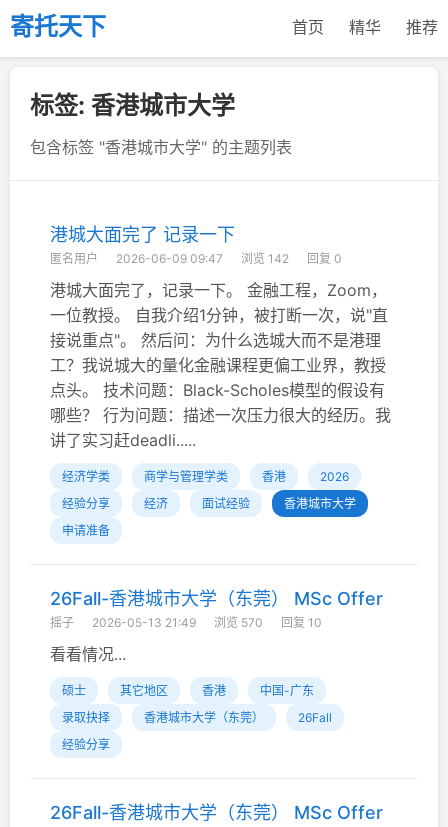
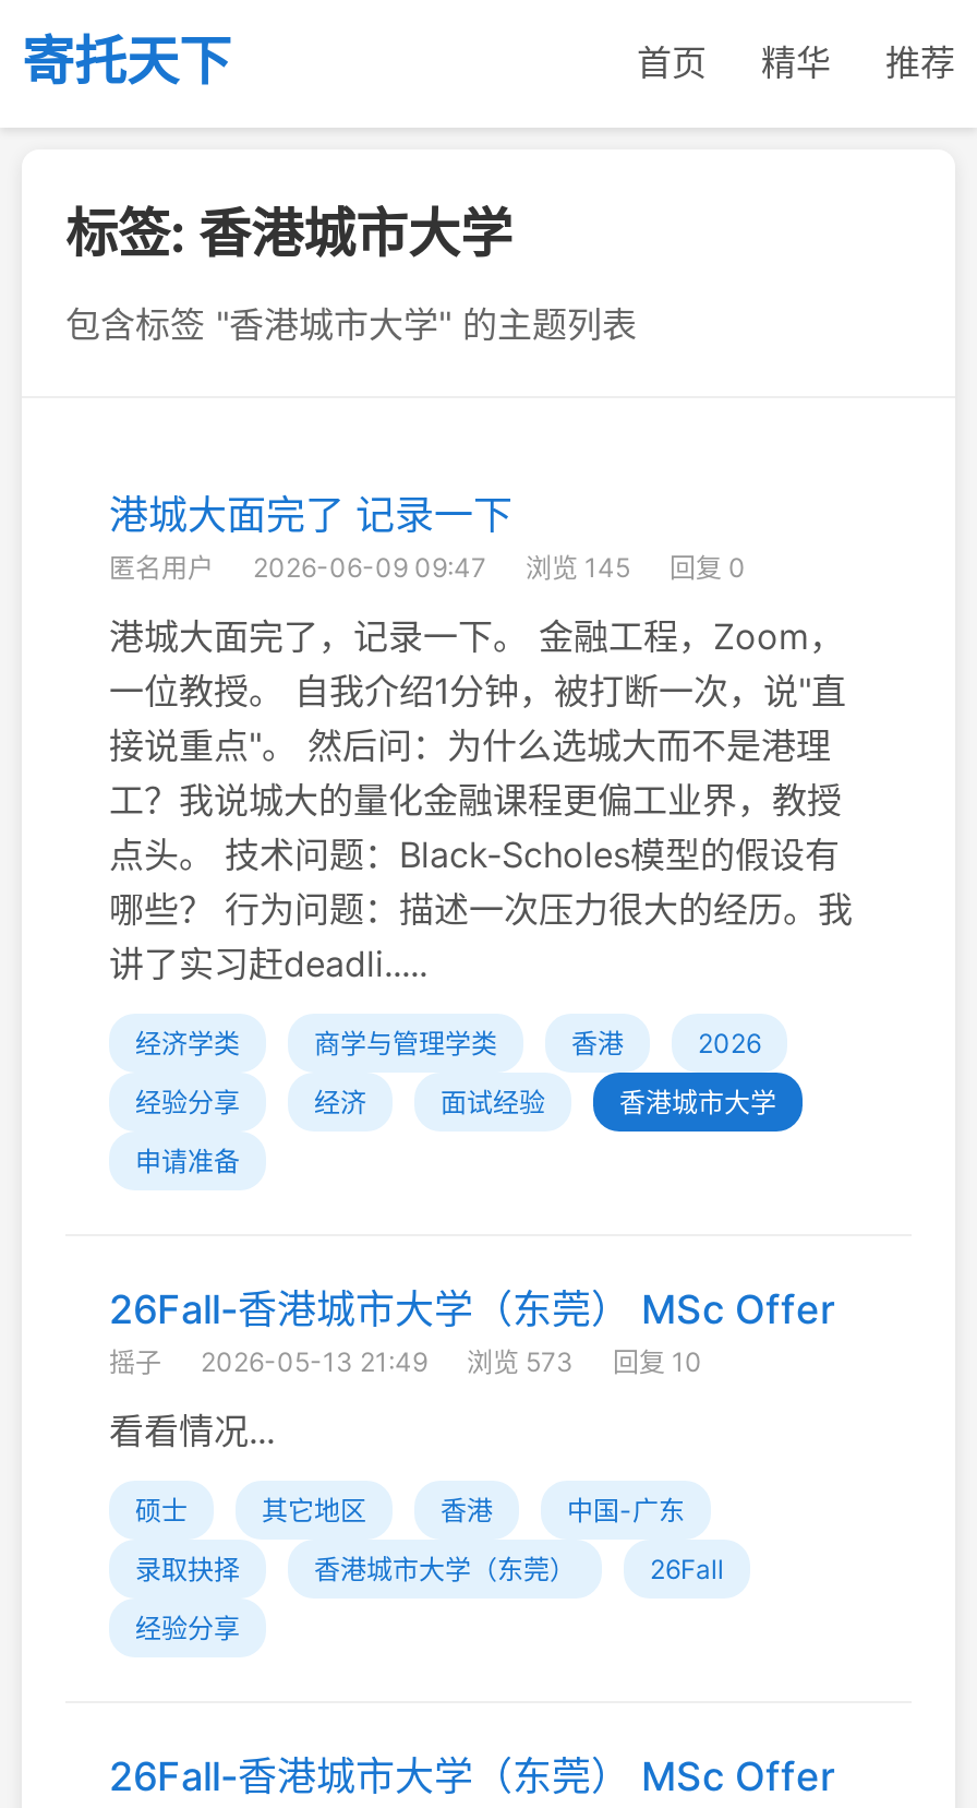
[50,251,342,266] 匿名用户 2026-06-09 09:47 浏览 142 回复 0 -> [109,551,746,584] 匿名用户 2026-06-09 09:47 浏览 145 回复 0
[50,615,322,630] 摇子 2026-05-13 21:49 浏览 570 回复 10 -> [109,1345,702,1378] 摇子 2026-05-13 21:49 浏览 573 回复 10

